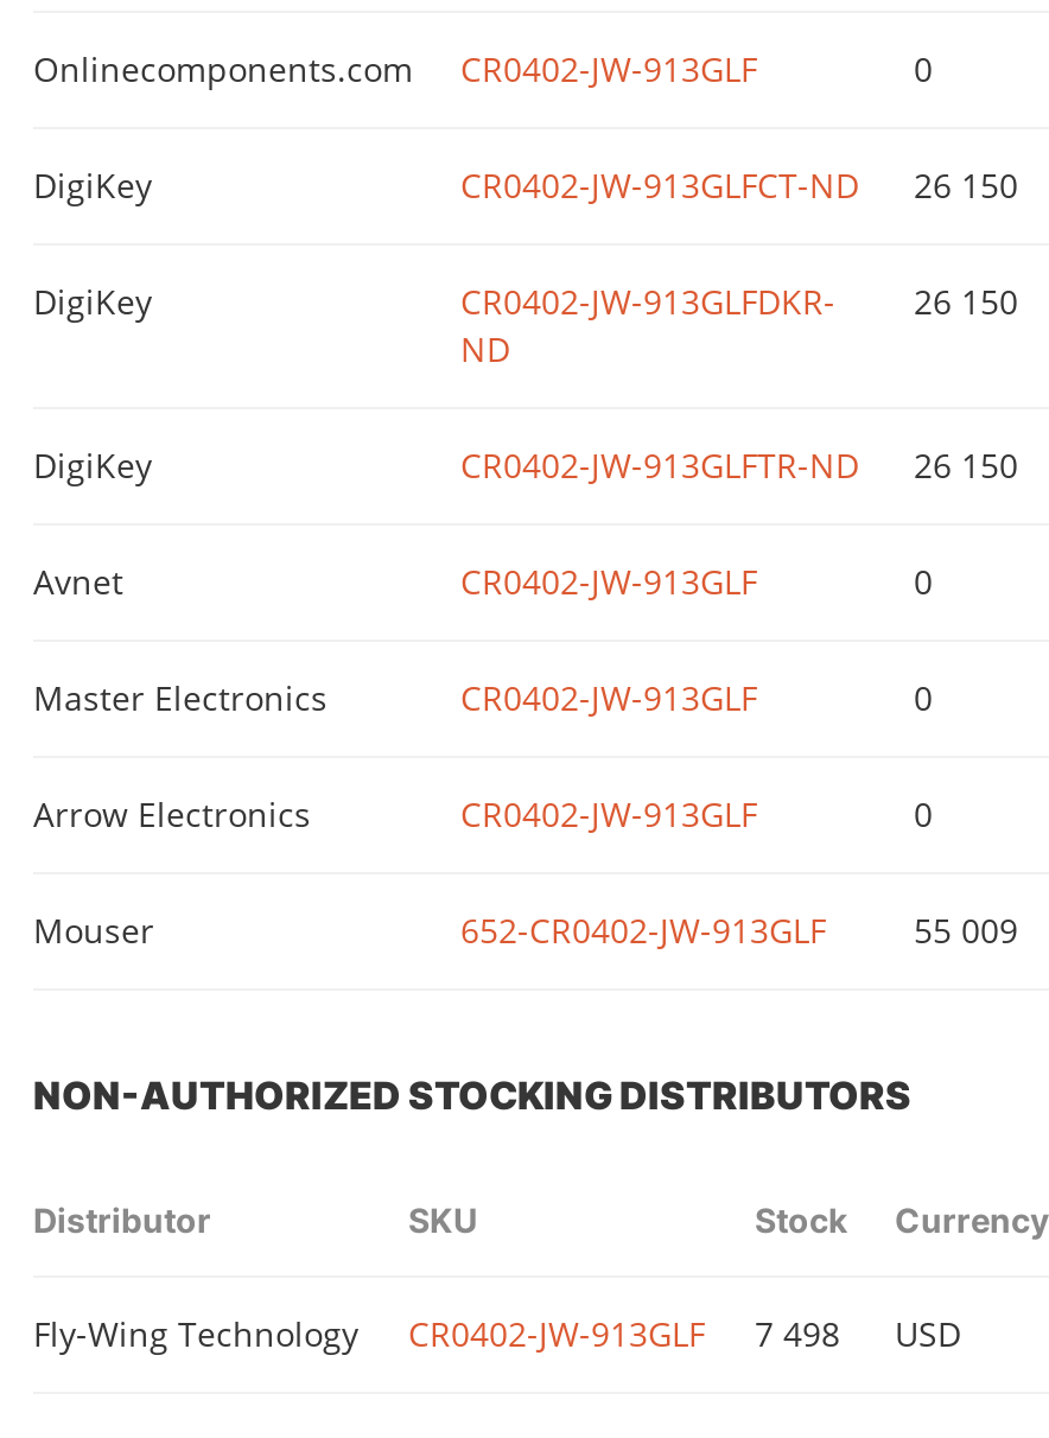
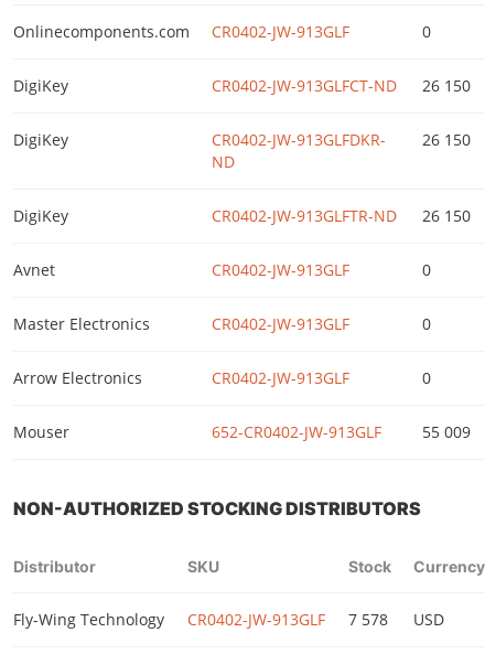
[33,1312,961,1357] Fly-Wing Technology CR0402-JW-913GLF 7 498 USD -> [13,609,444,630] Fly-Wing Technology CR0402-JW-913GLF 7 578 USD

